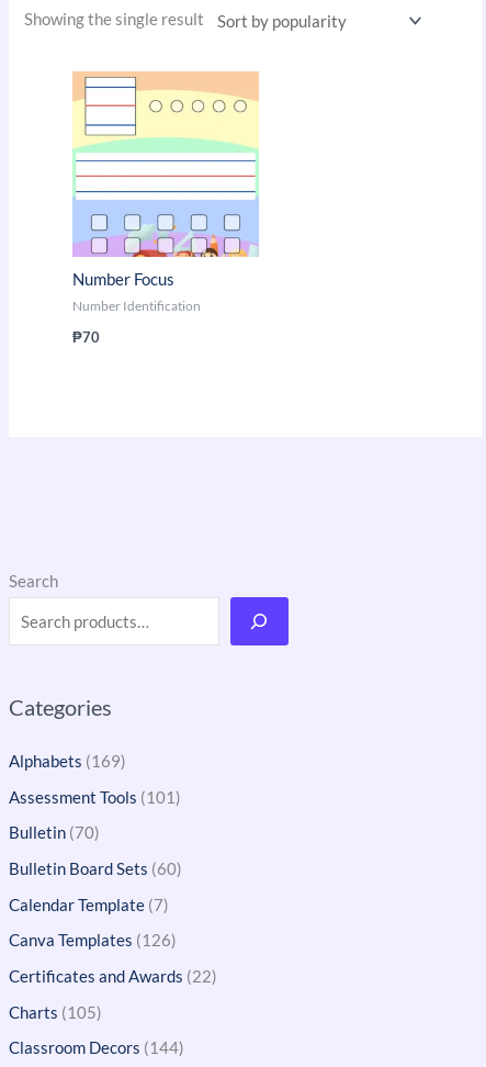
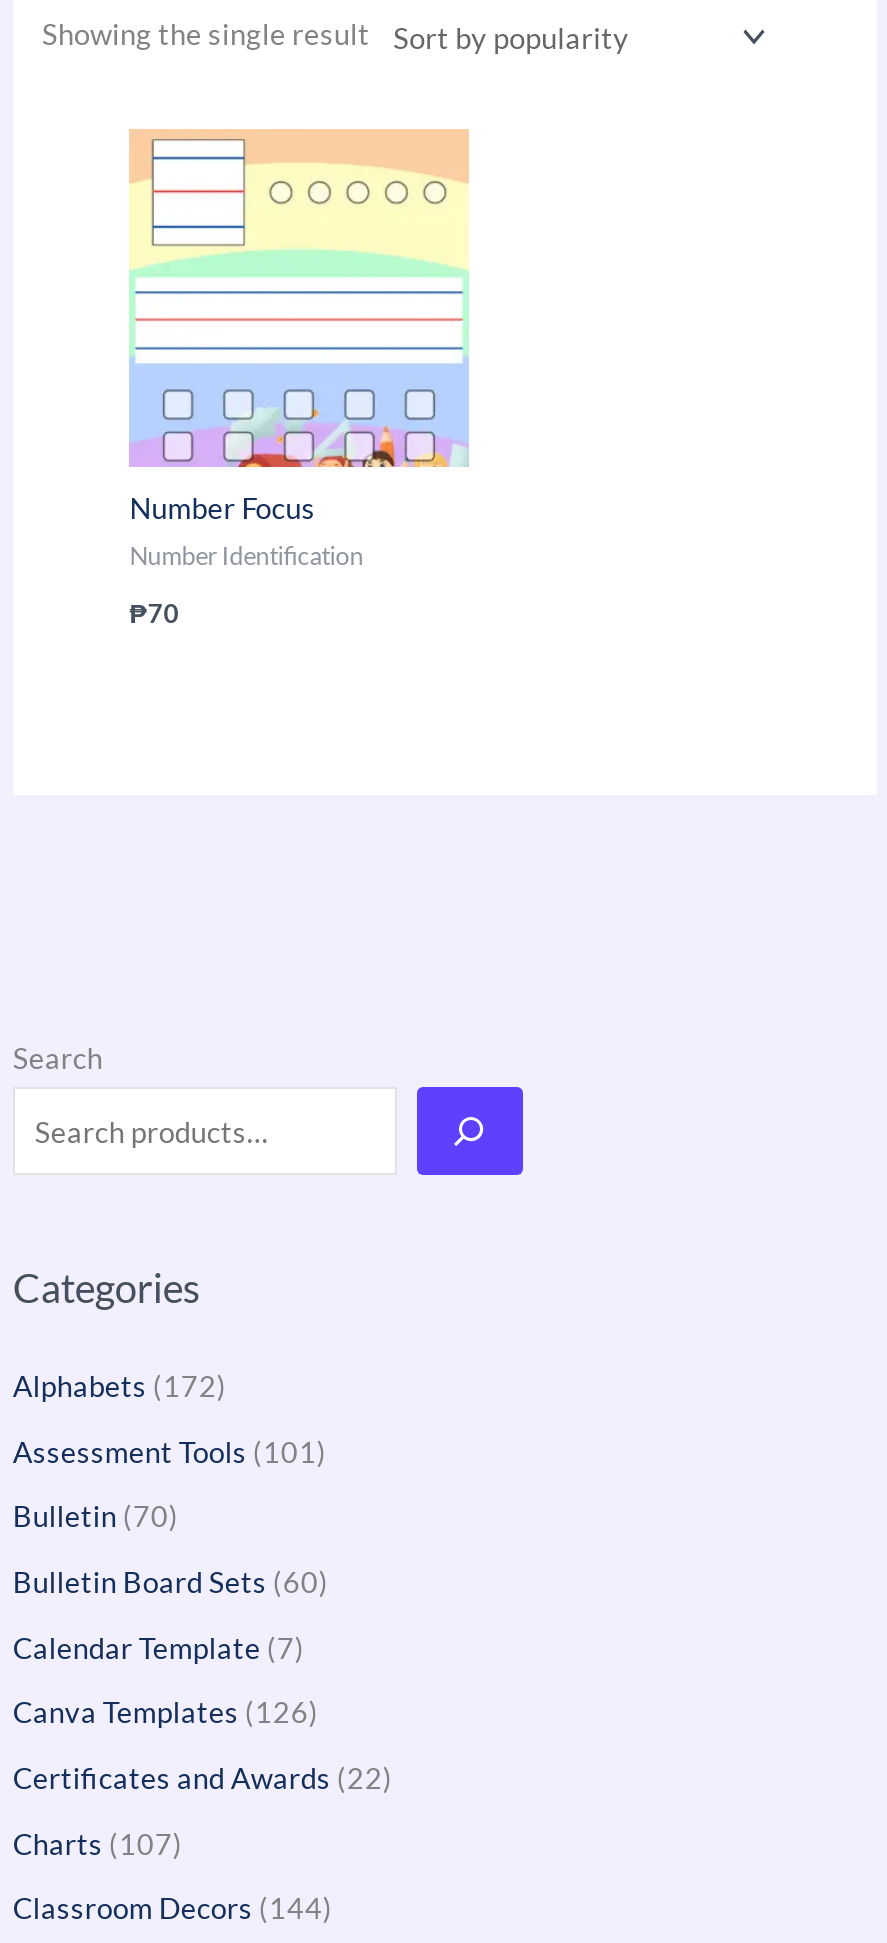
[9,752,126,771] Alphabets (169) -> [13,1369,227,1403] Alphabets (172)
[9,1003,102,1022] Charts (105) -> [13,1826,183,1860] Charts (107)

